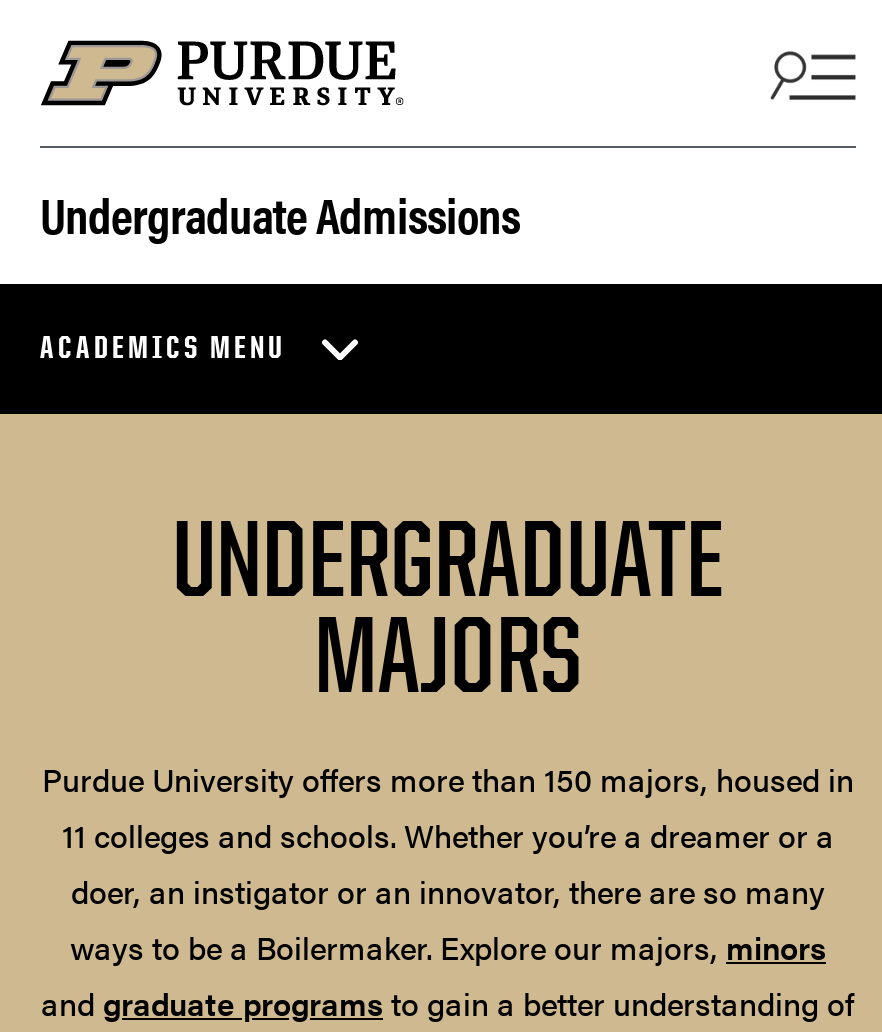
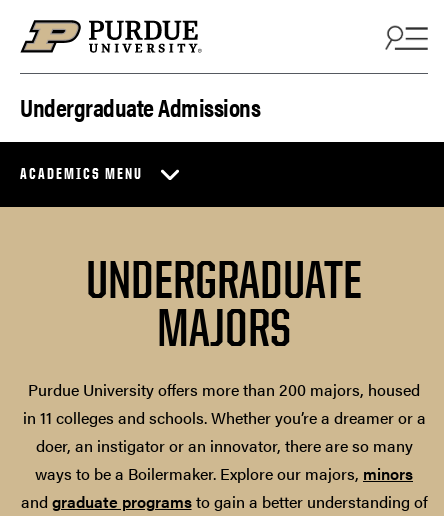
[42,756,854,858] Purdue University offers more than 150 majors, housed in | 11 colleges and schools. Whether you’re a dreamer or a -> [22,378,425,429] Purdue University offers more than 200 majors, housed | in 11 colleges and schools. Whether you’re a dreamer or a

